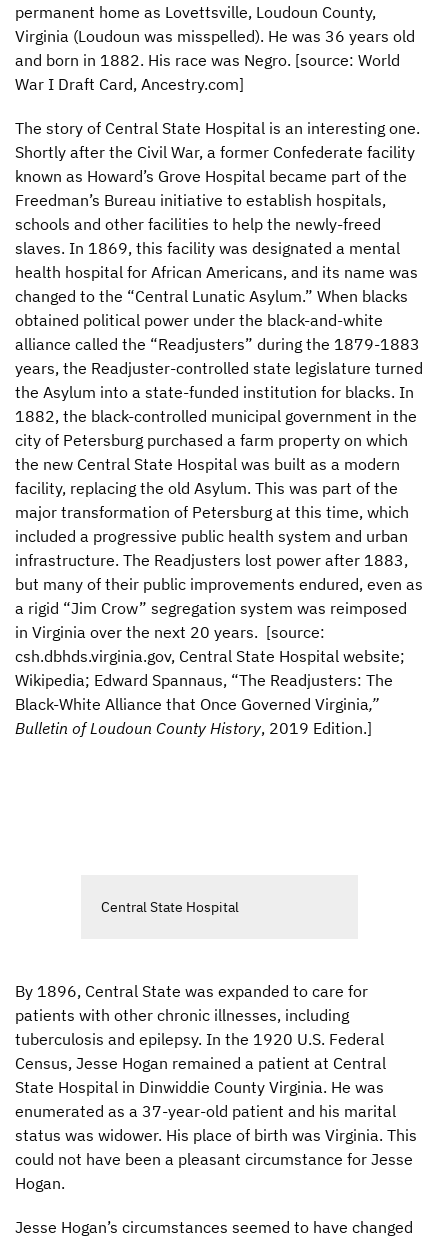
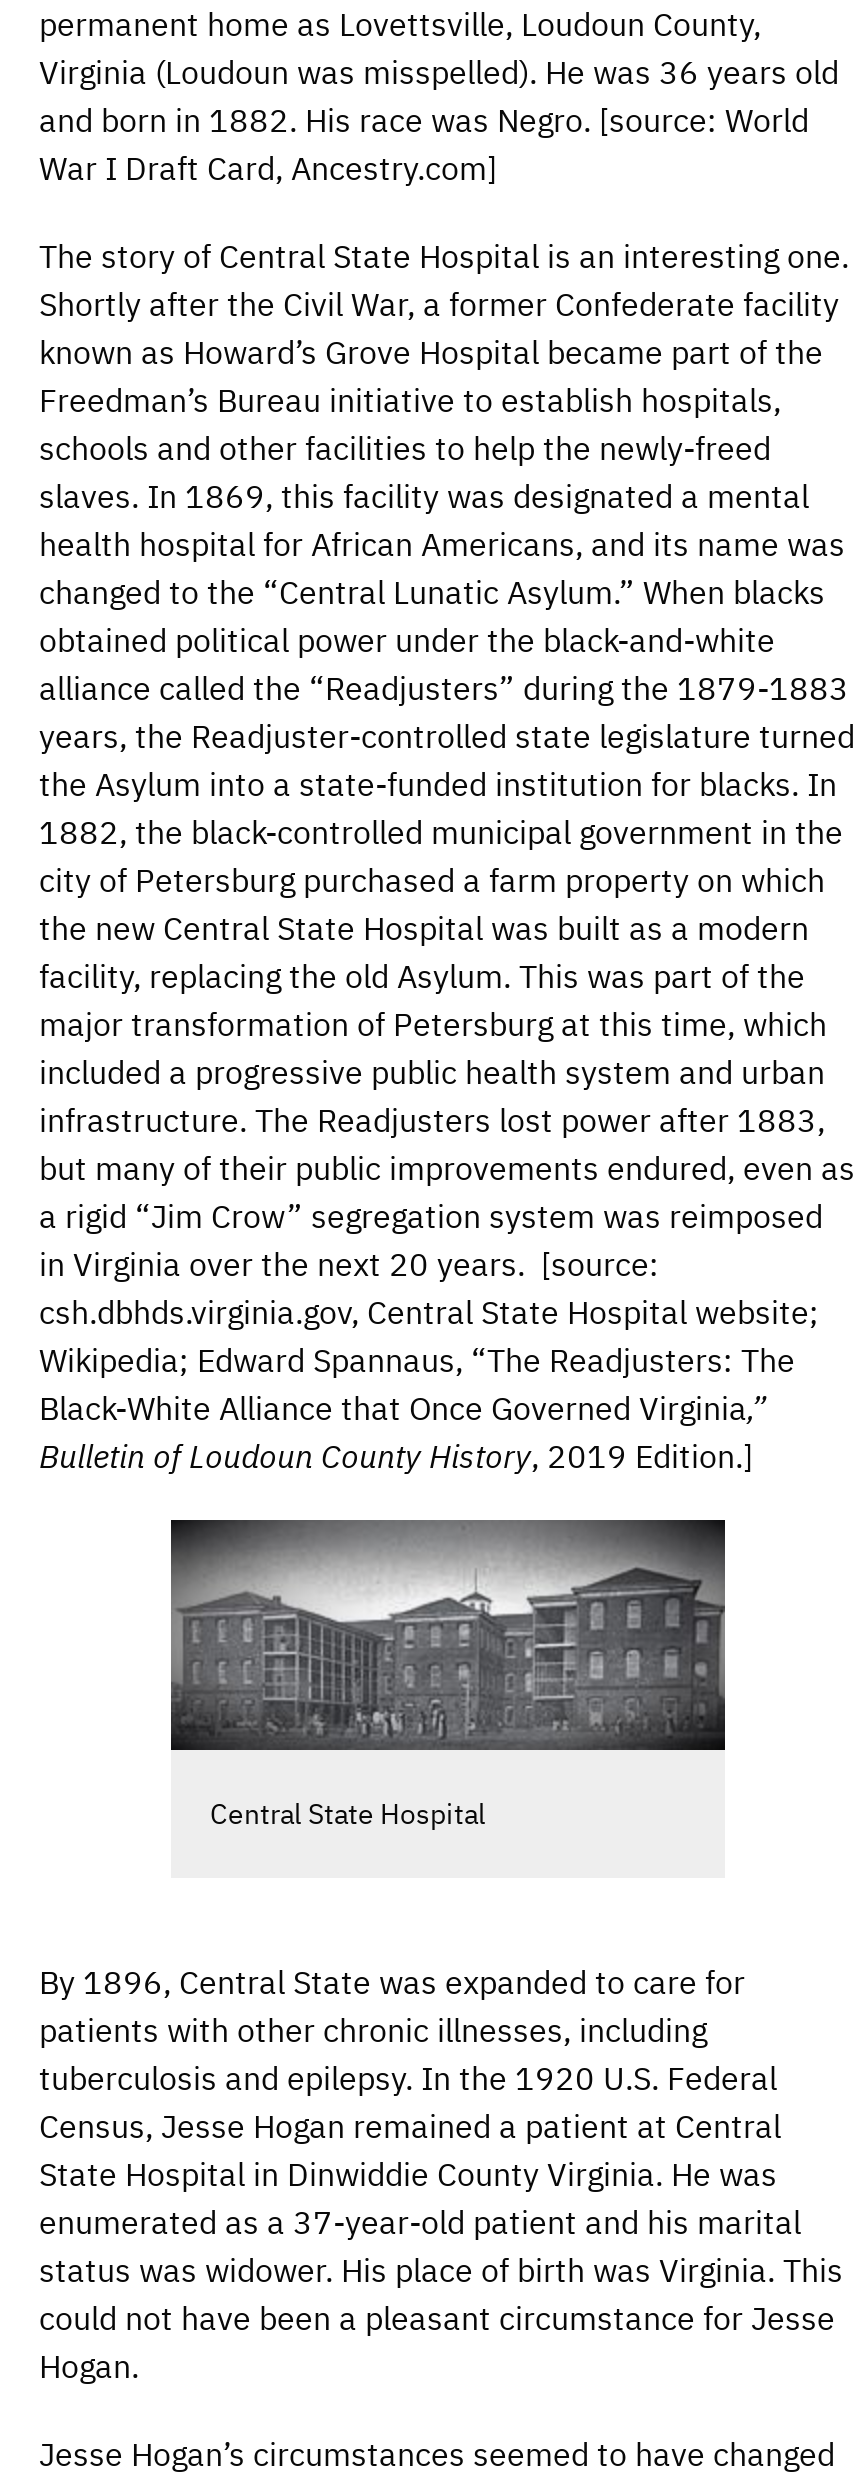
none -> [169,1518,727,1752] [image]

